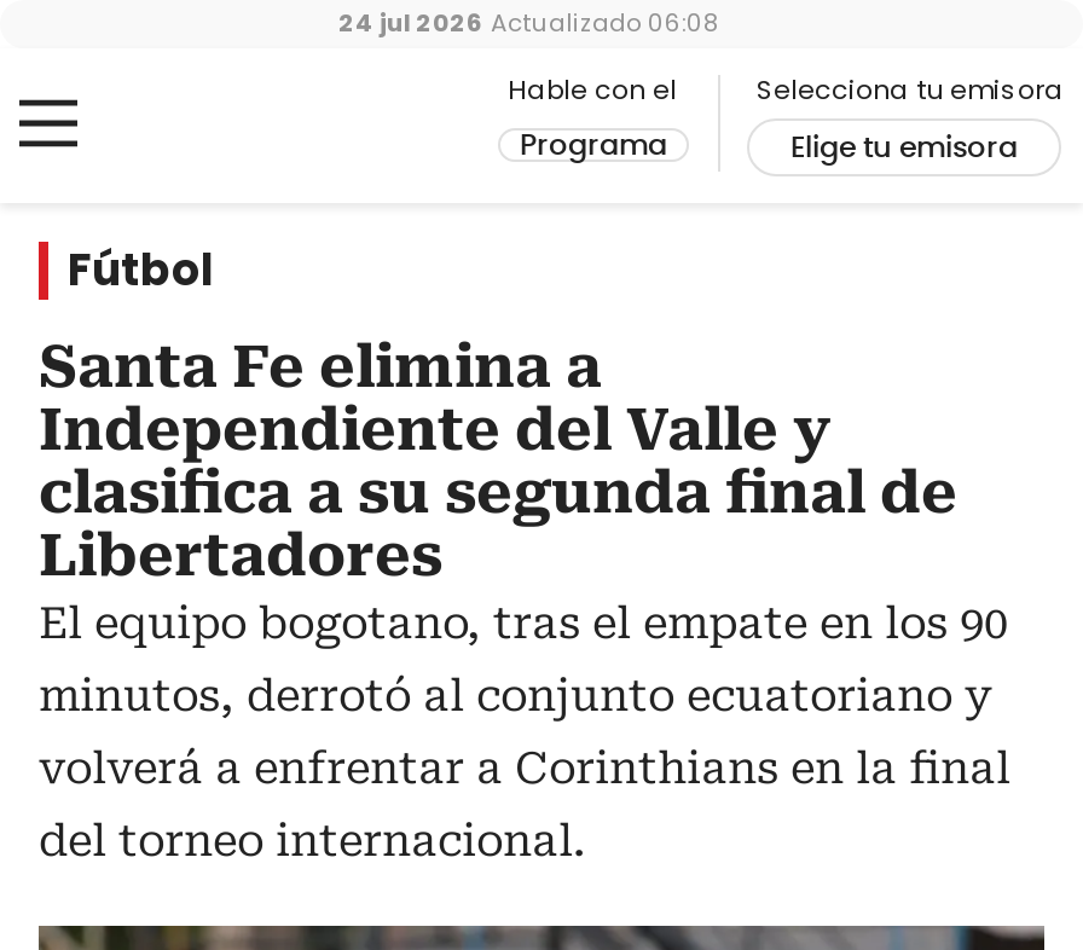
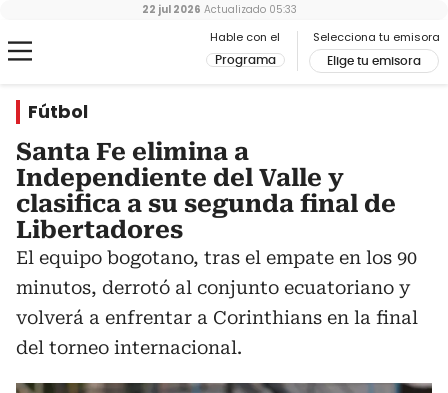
[338,5,720,41] 24 jul 2026 Actualizado 06:08 -> [141,2,296,17] 22 jul 2026 Actualizado 05:33

